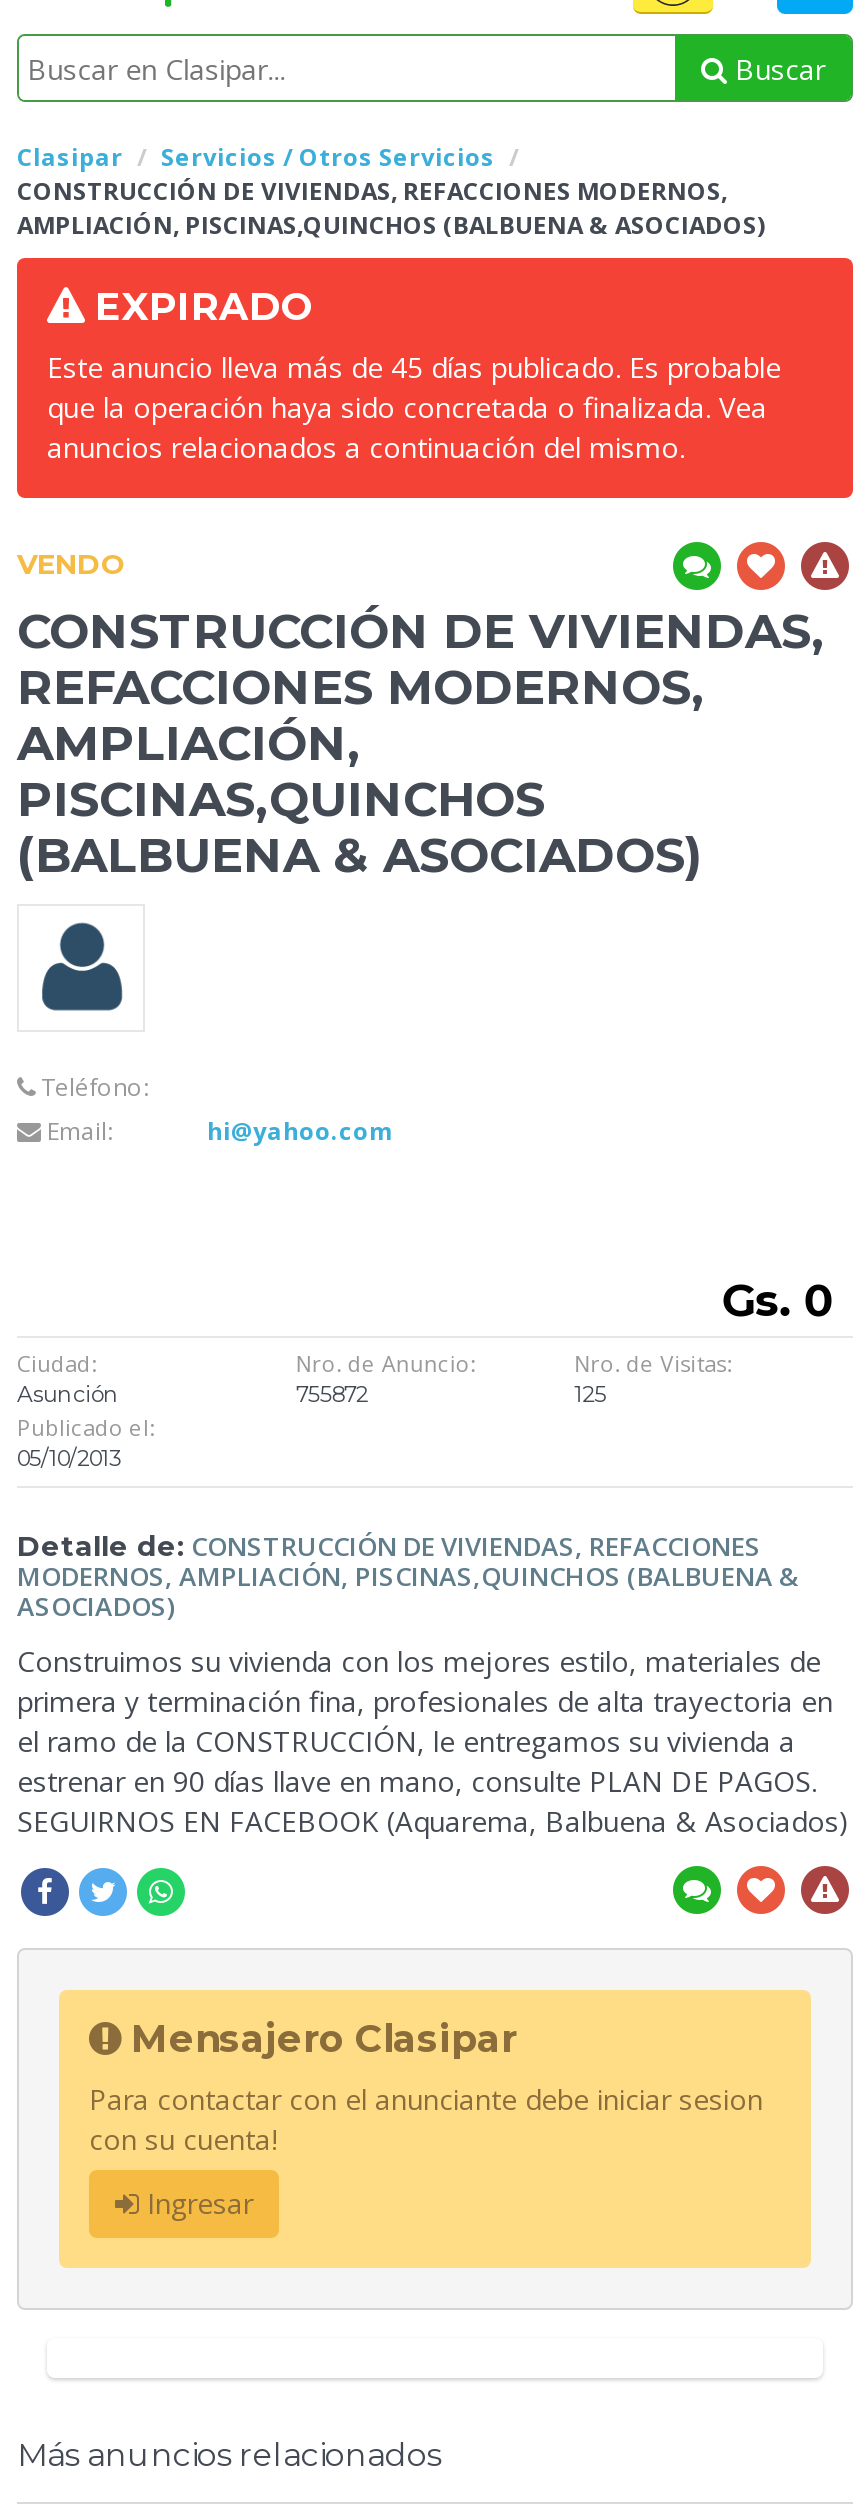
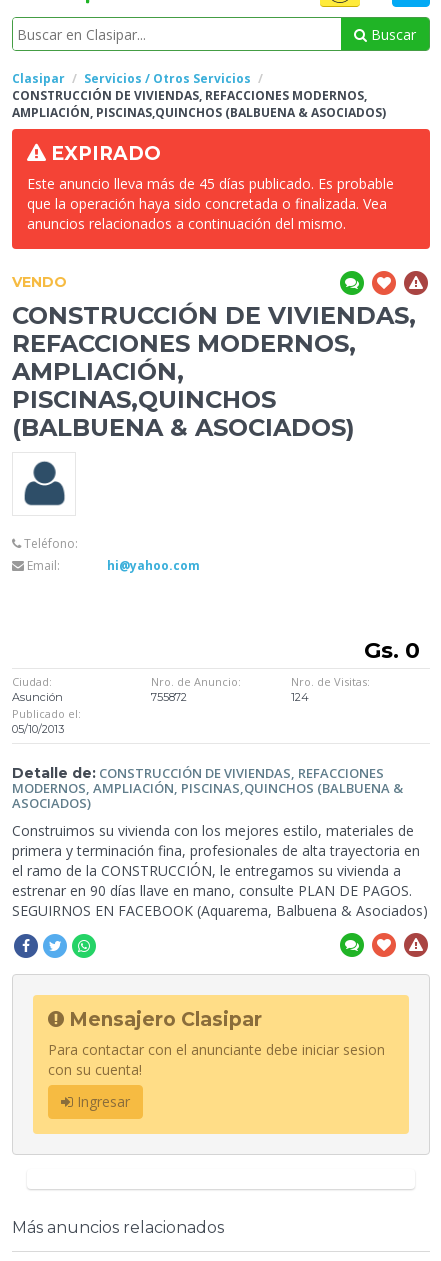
[574,1380,606,1408] 125 -> [291,690,309,704] 124

